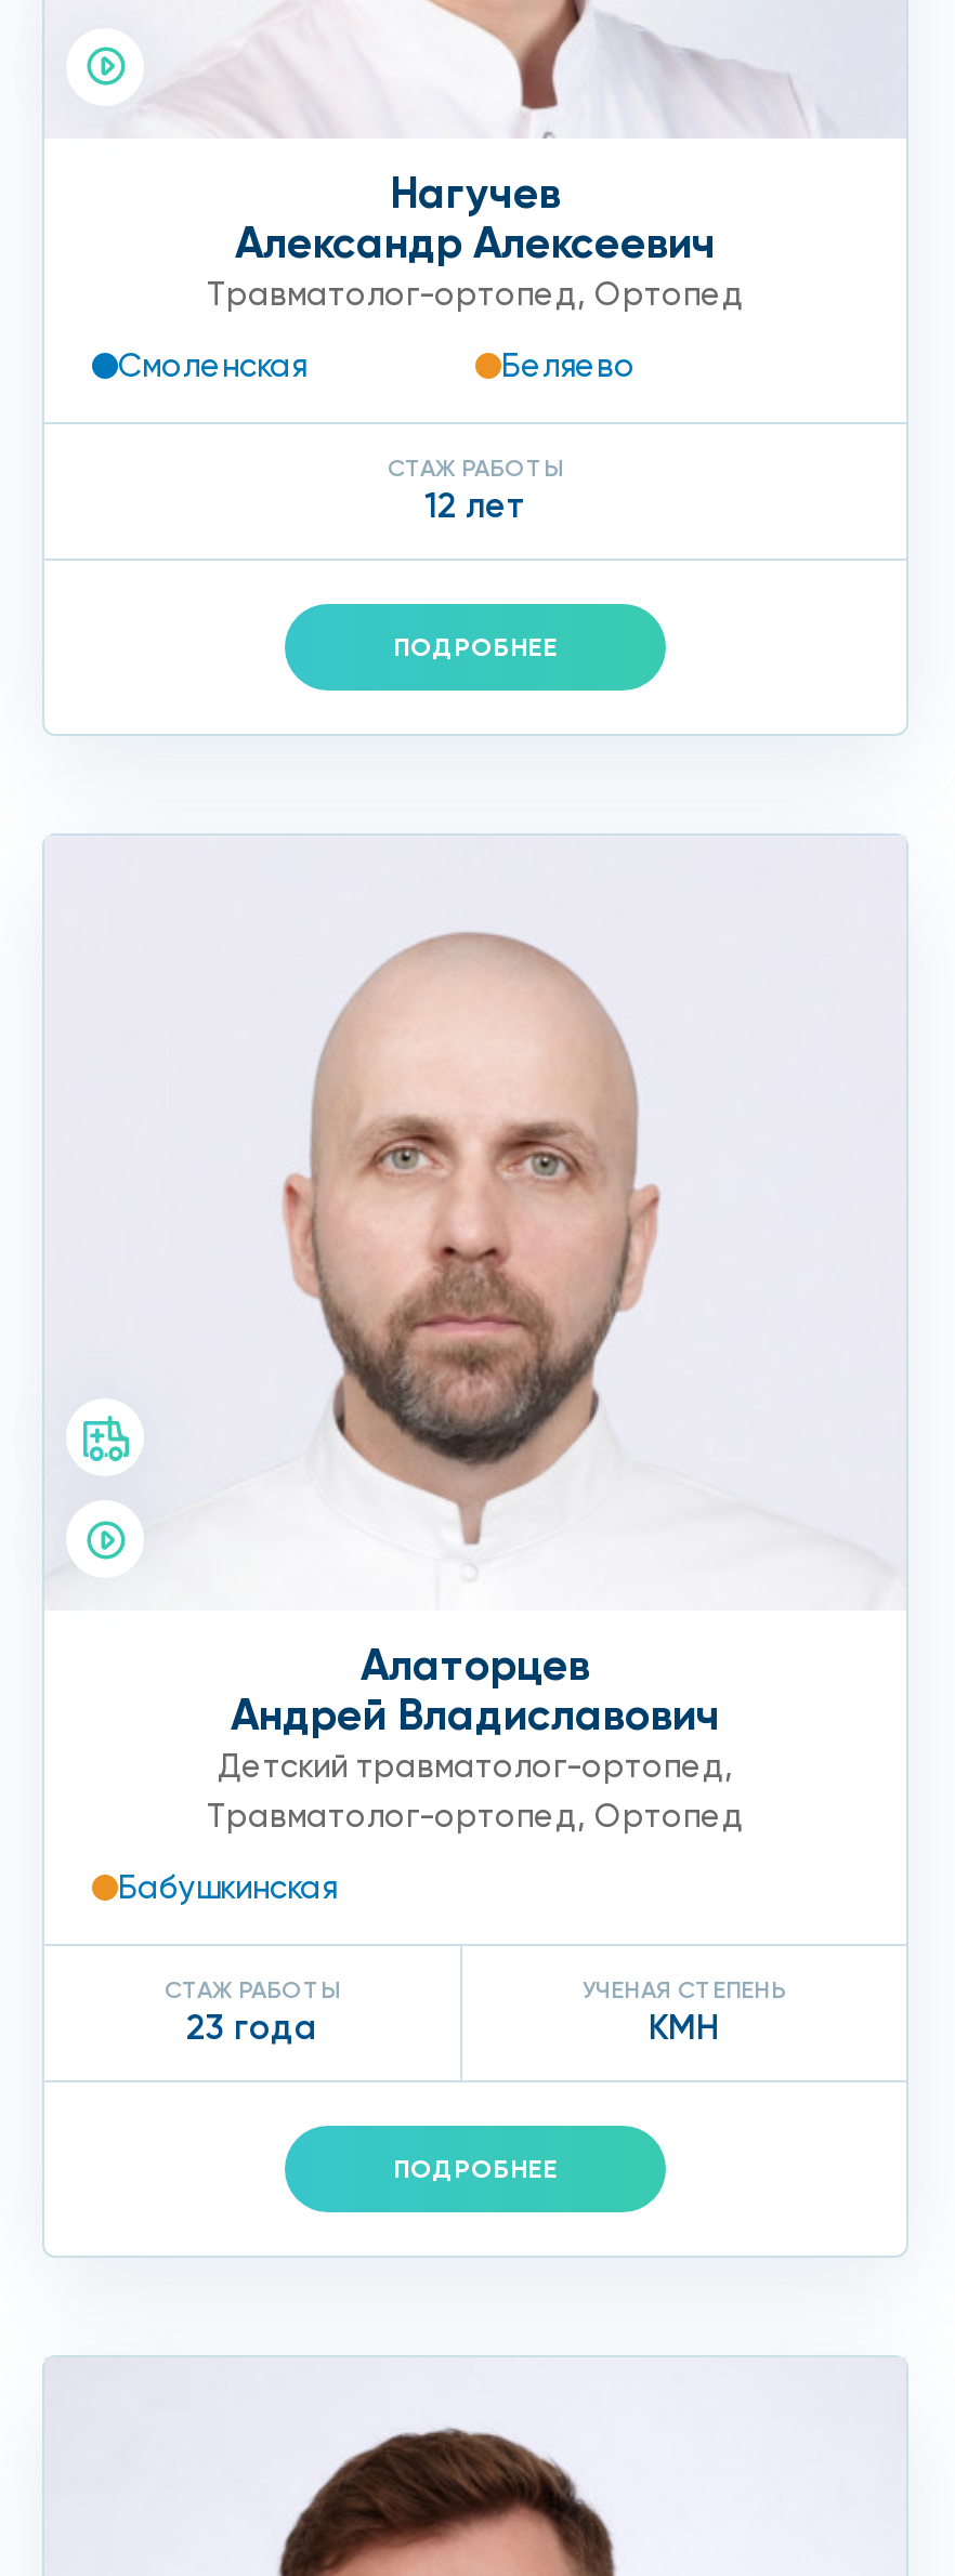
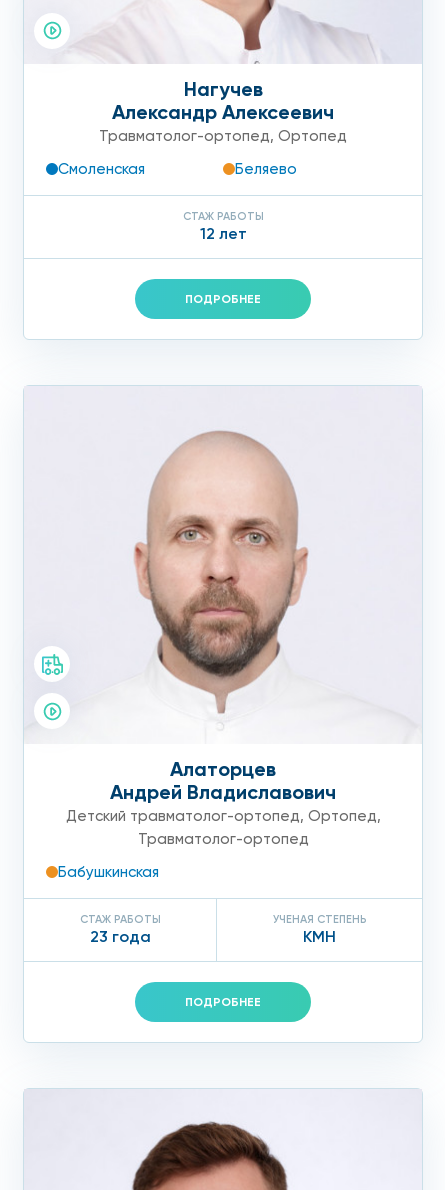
[207,1747,744,1836] Детский травматолог-ортопед, | Травматолог-ортопед, Ортопед -> [65,807,380,848] Детский травматолог-ортопед, Ортопед, | Травматолог-ортопед

